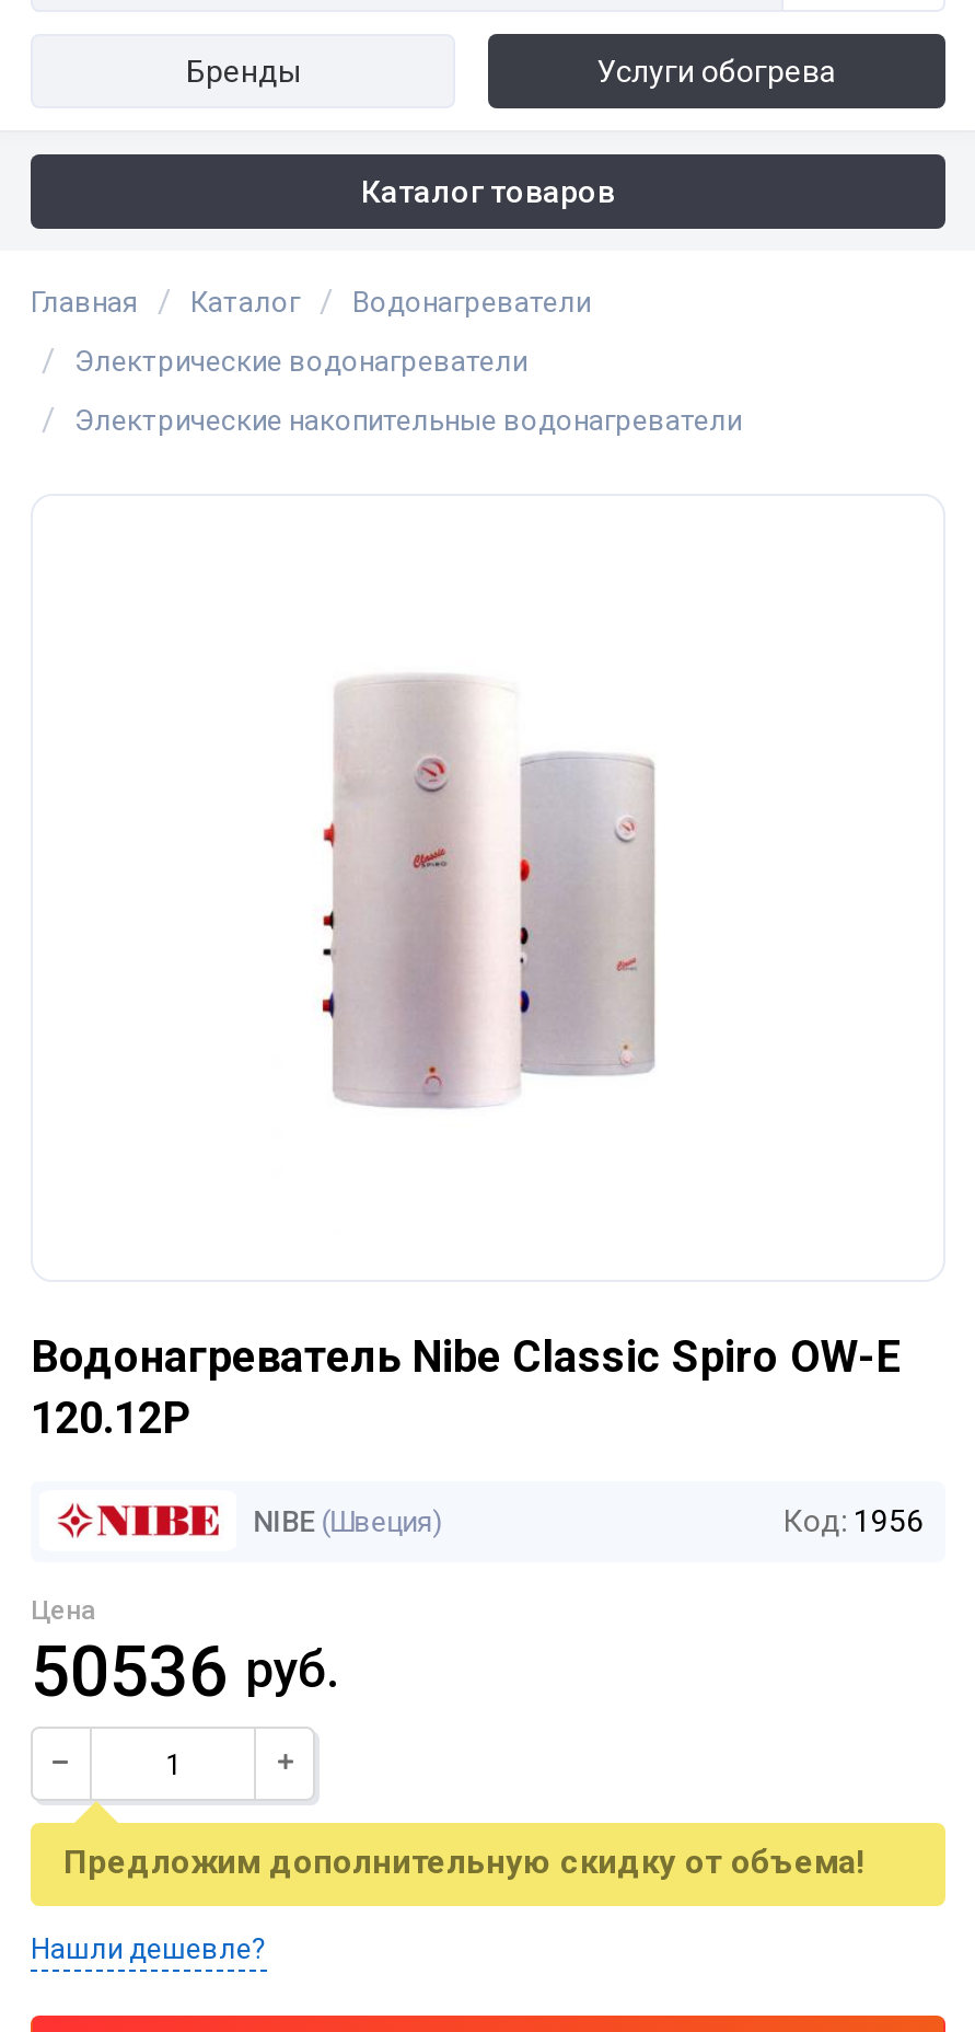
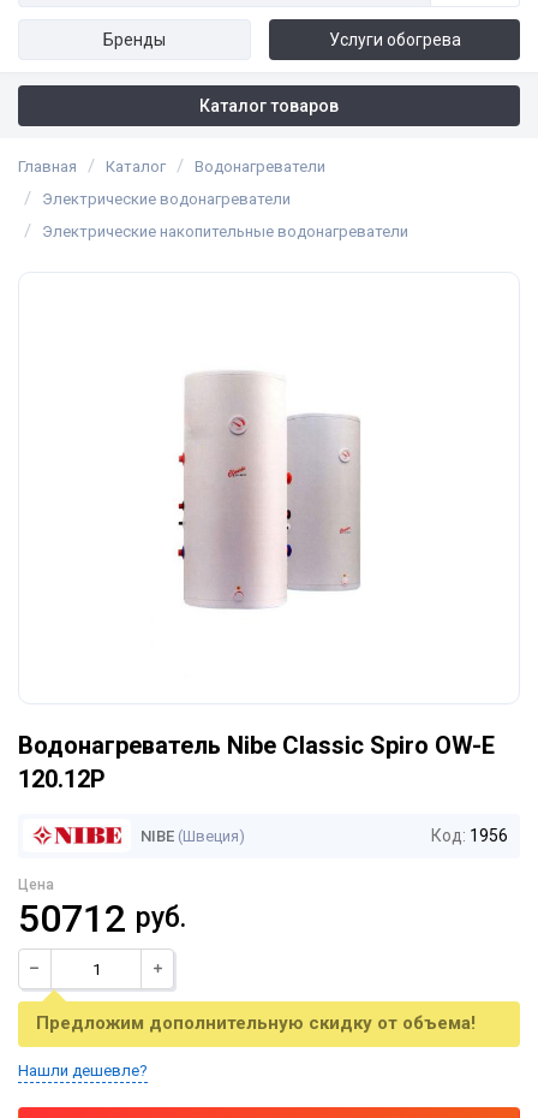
[31,1630,337,1713] 50536 руб. -> [18,896,186,941] 50712 руб.

